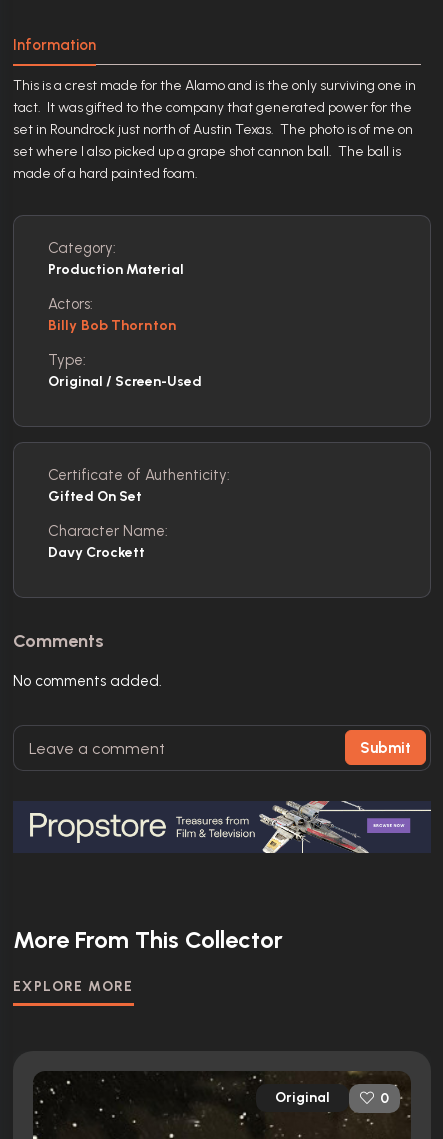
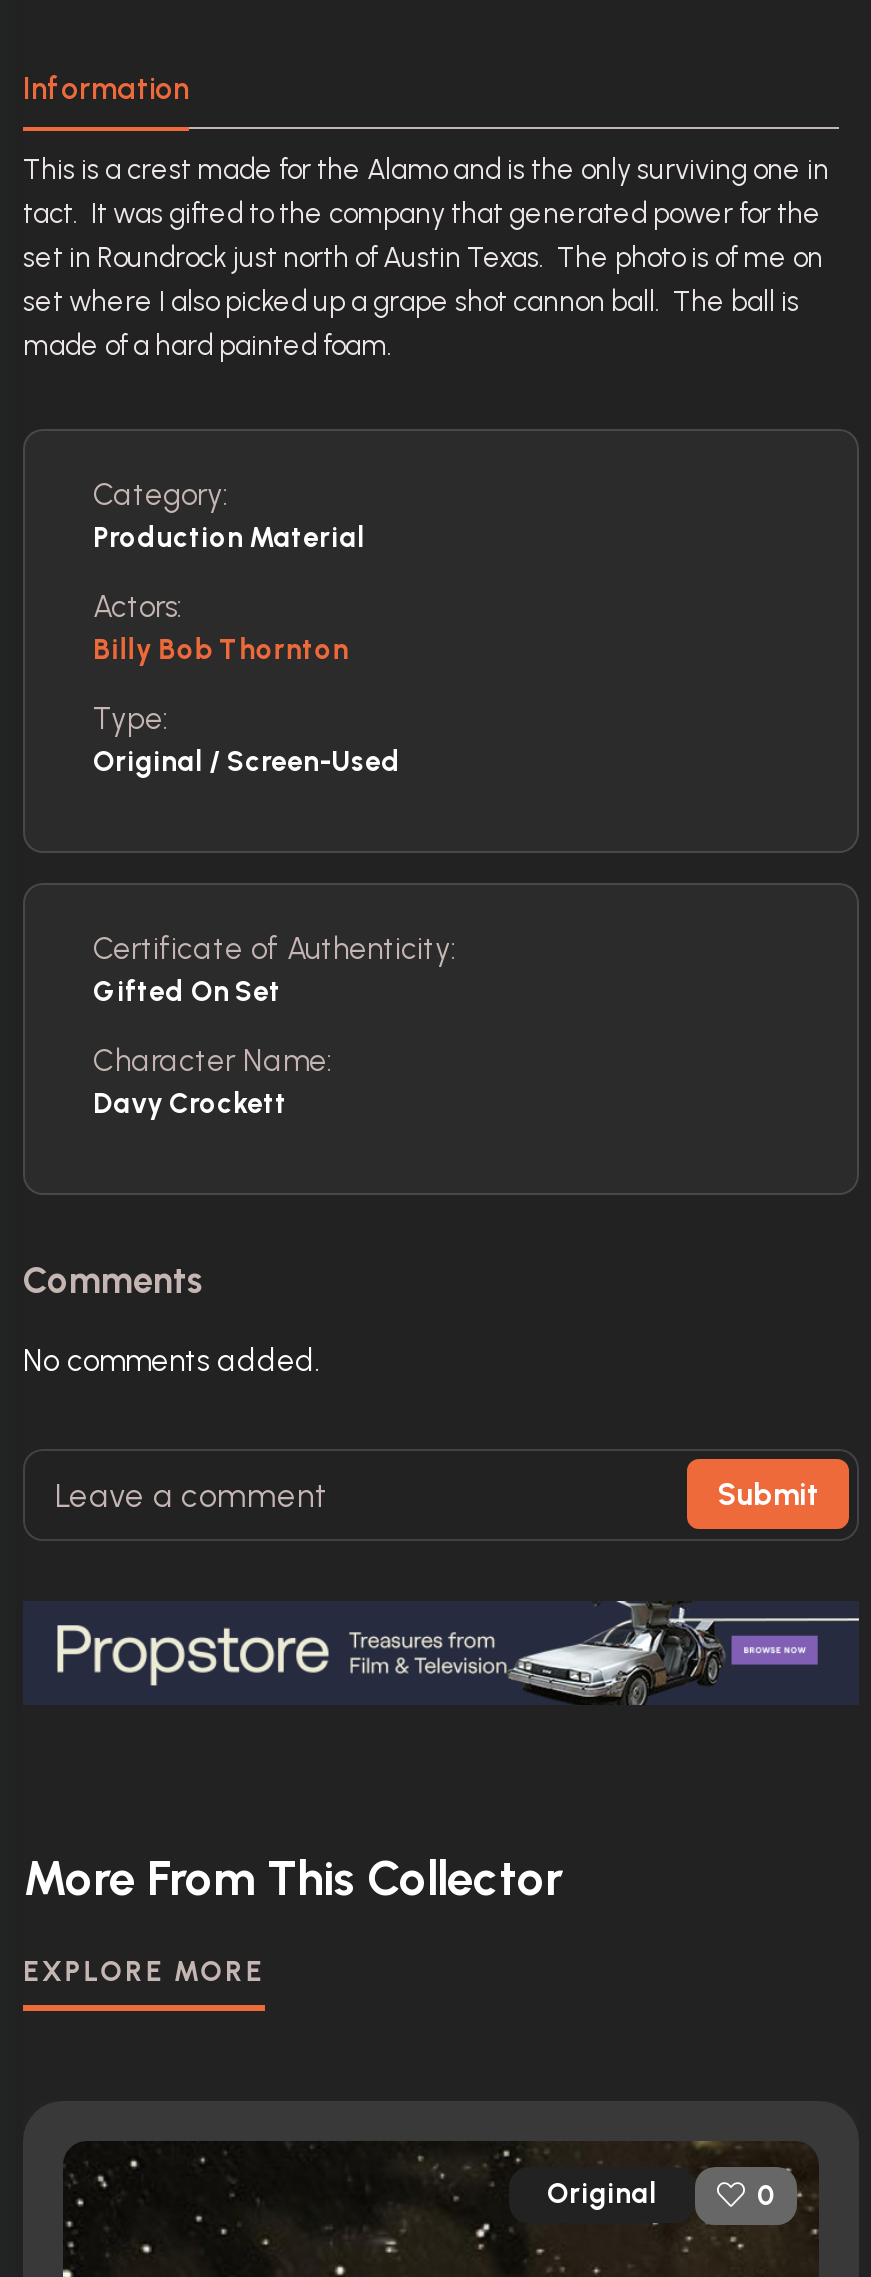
[256,800,369,854] [image] -> [509,1599,733,1705] [image]

